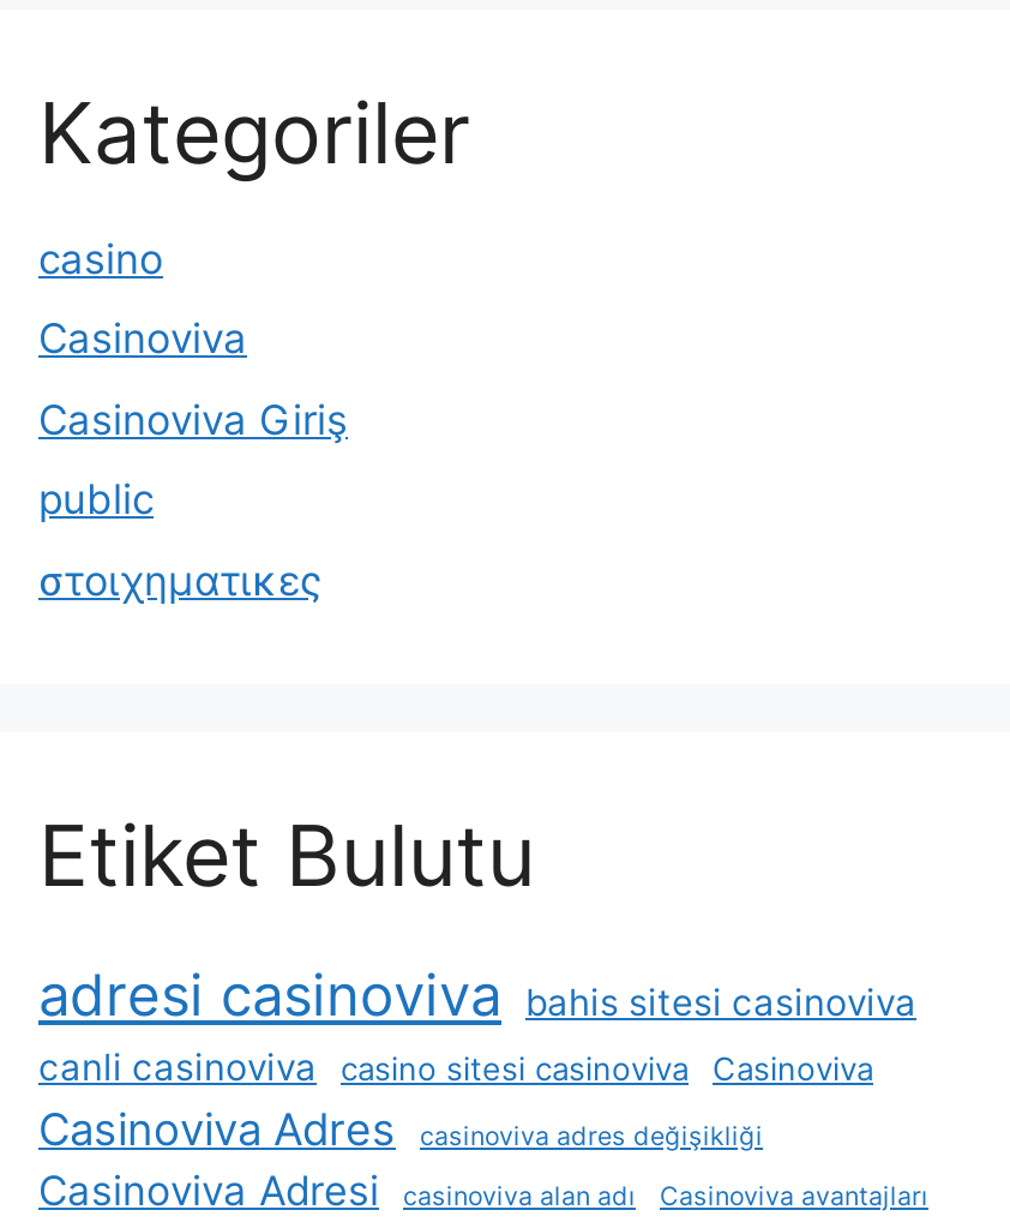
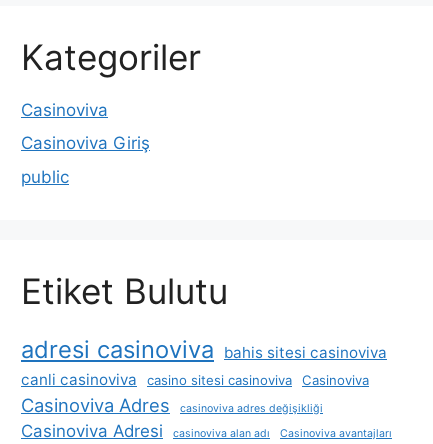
[38,235,163,283] casino -> none
[38,556,321,604] στοιχηματικες -> none

